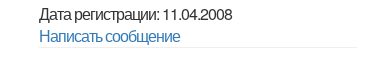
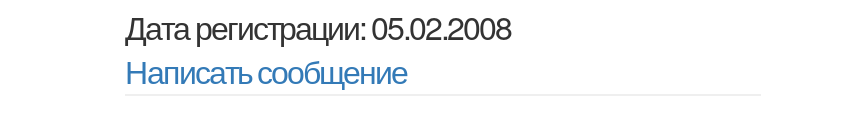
[39,2,232,25] Дата регистрации: 11.04.2008 -> [125,3,511,49] Дата регистрации: 05.02.2008

